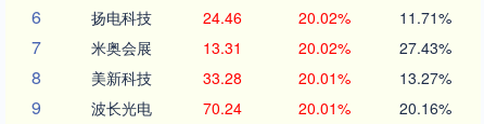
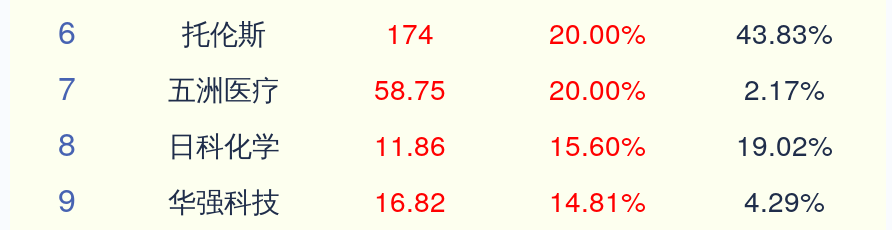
[91,6,451,28] 扬电科技 | 24.46 | 20.02% | 11.71% -> [182,12,832,52] 托伦斯 | 174 | 20.00% | 43.83%
[91,37,451,58] 米奥会展 | 13.31 | 20.02% | 27.43% -> [168,68,824,108] 五洲医疗 | 58.75 | 20.00% | 2.17%
[91,67,451,88] 美新科技 | 33.28 | 20.01% | 13.27% -> [168,124,832,164] 日科化学 | 11.86 | 15.60% | 19.02%
[91,97,451,119] 波长光电 | 70.24 | 20.01% | 20.16% -> [168,180,824,220] 华强科技 | 16.82 | 14.81% | 4.29%

